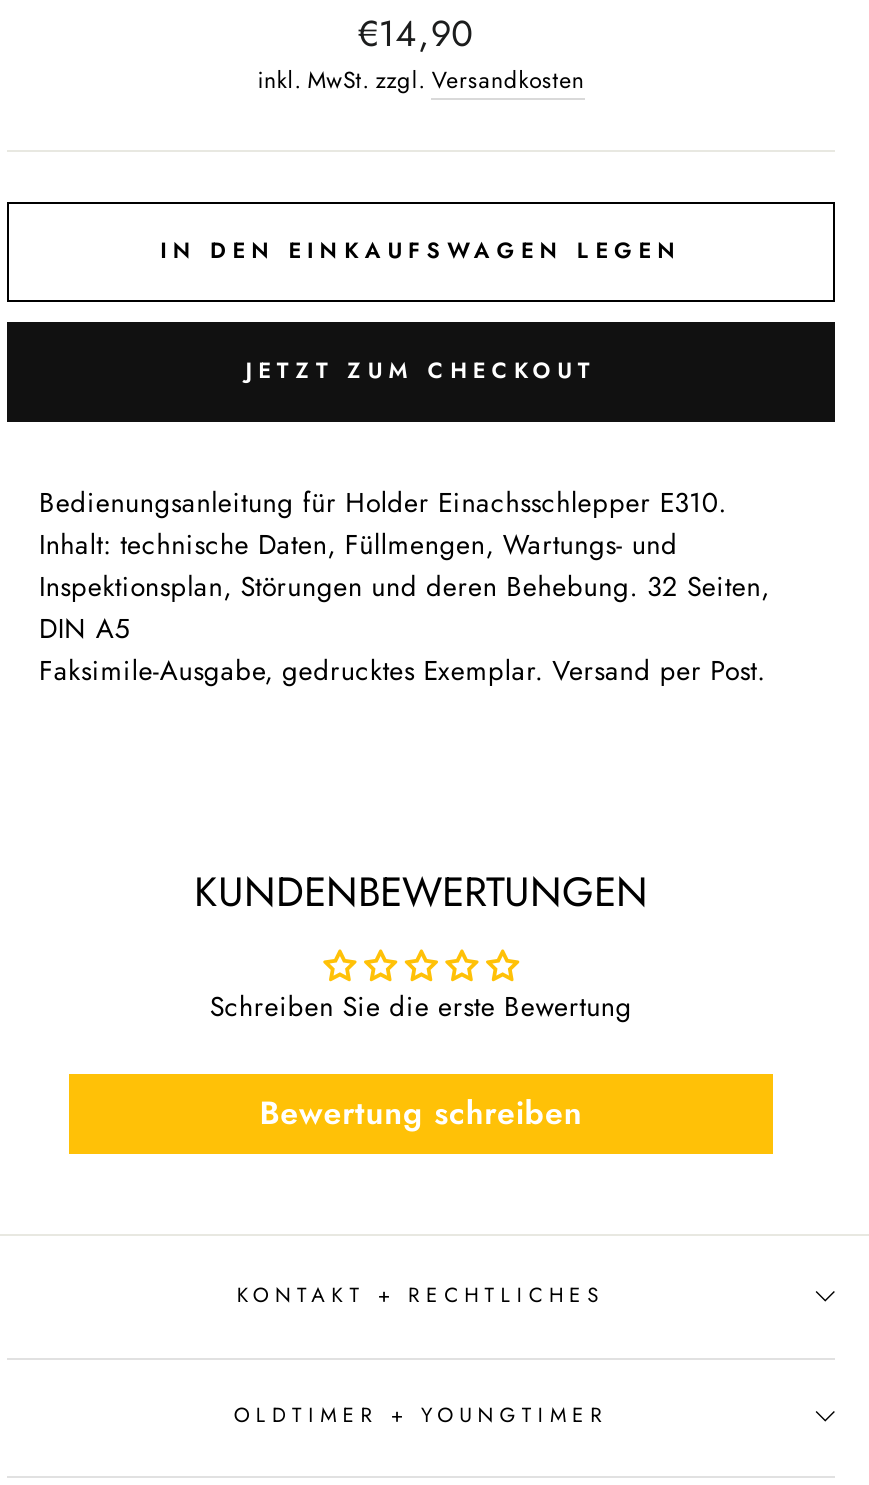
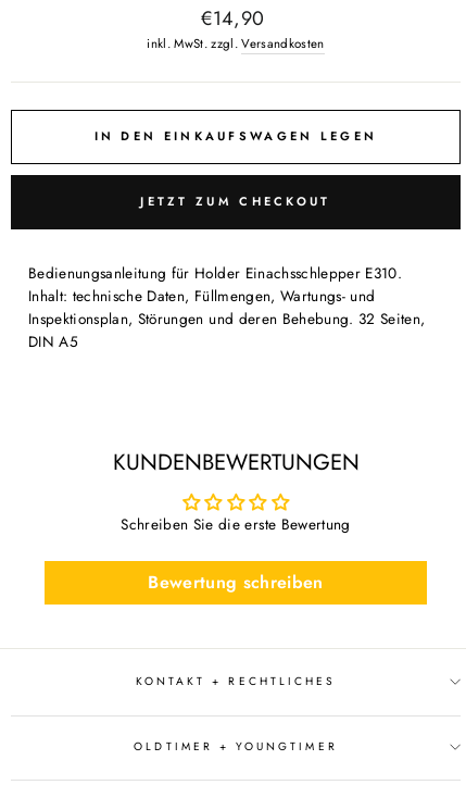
[39,649,766,689] Faksimile-Ausgabe, gedrucktes Exemplar. Versand per Post. -> none

